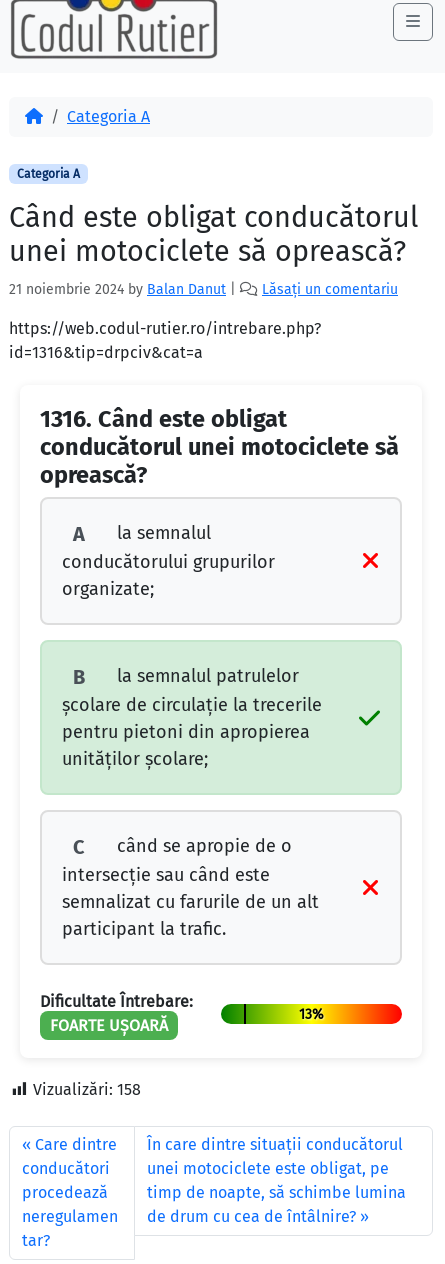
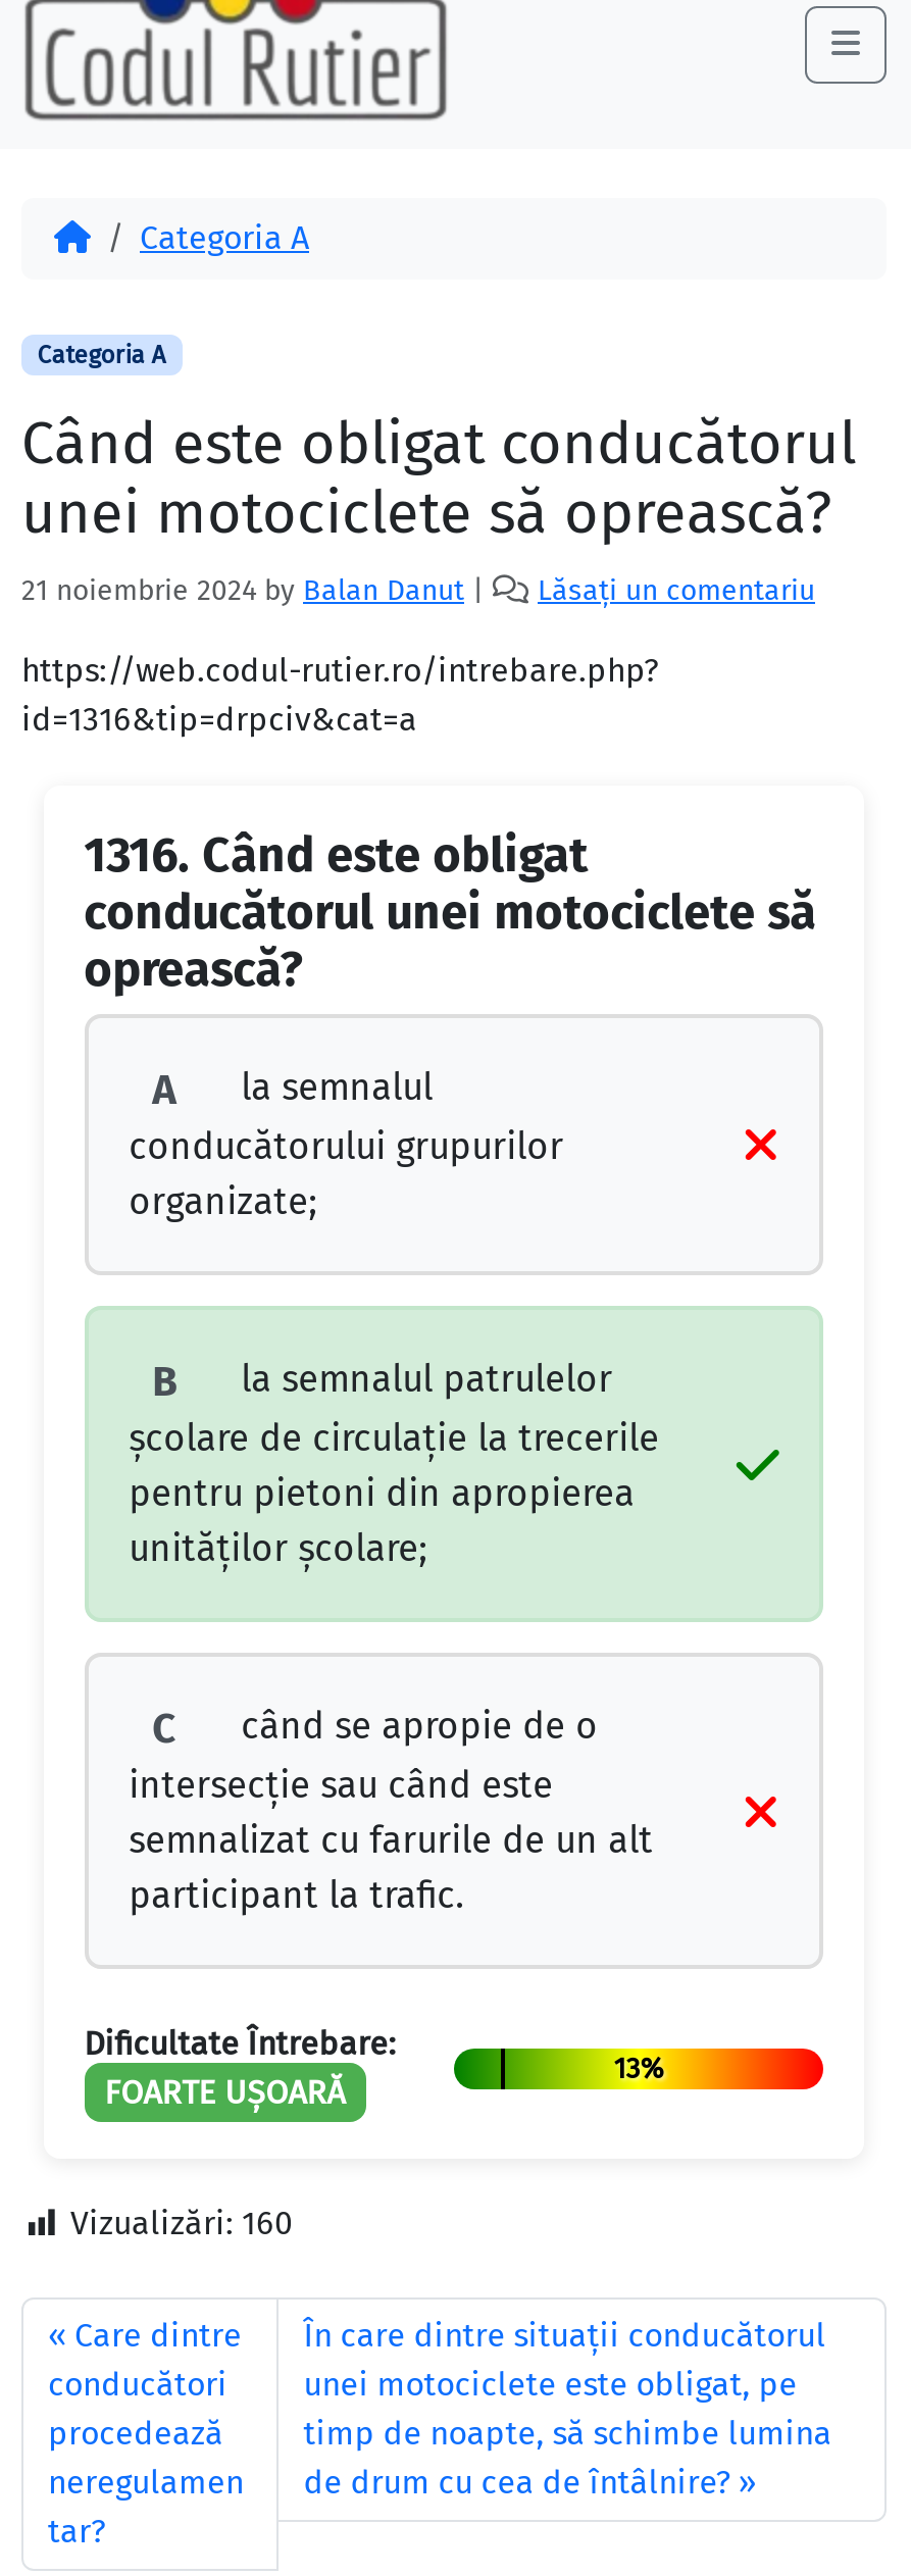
[33,1080,141,1099] Vizualizări: 158 -> [70,2204,293,2242] Vizualizări: 160

